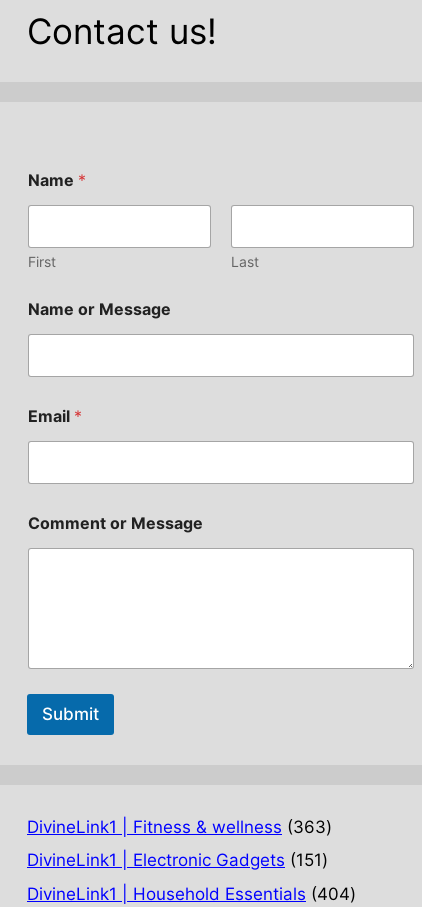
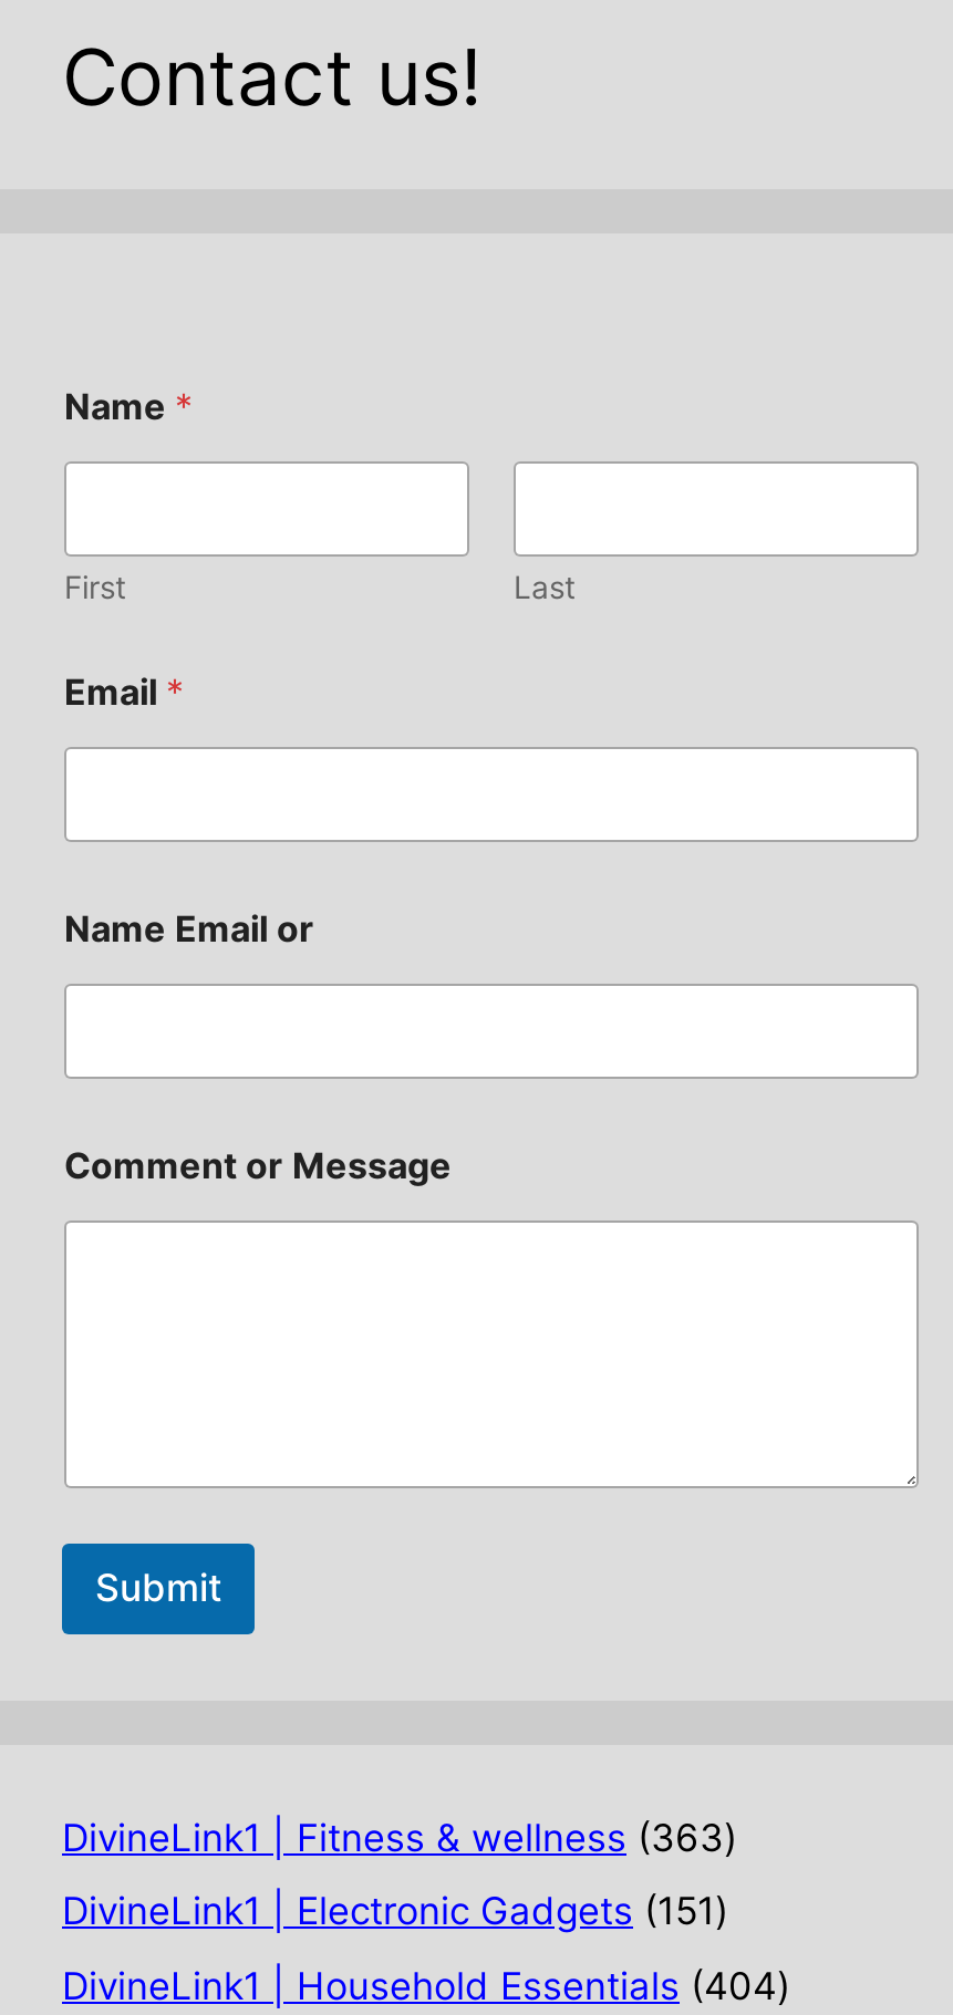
[28,299,171,319] Name or Message -> none
moved [28,406,82,426] -> [64,670,184,714]: Email *
none -> [64,907,314,951] Name Email or

